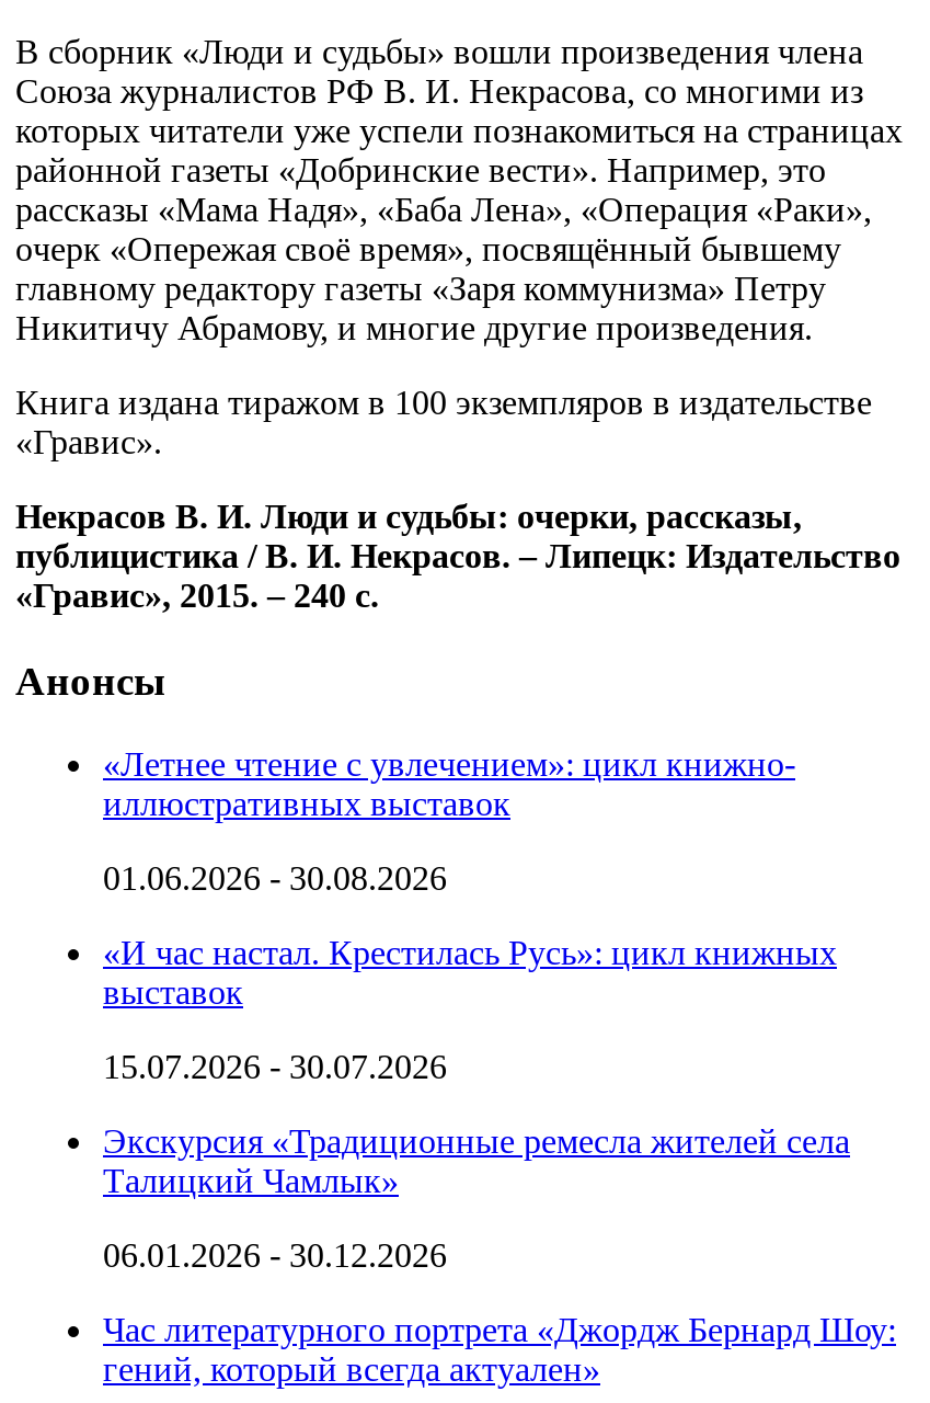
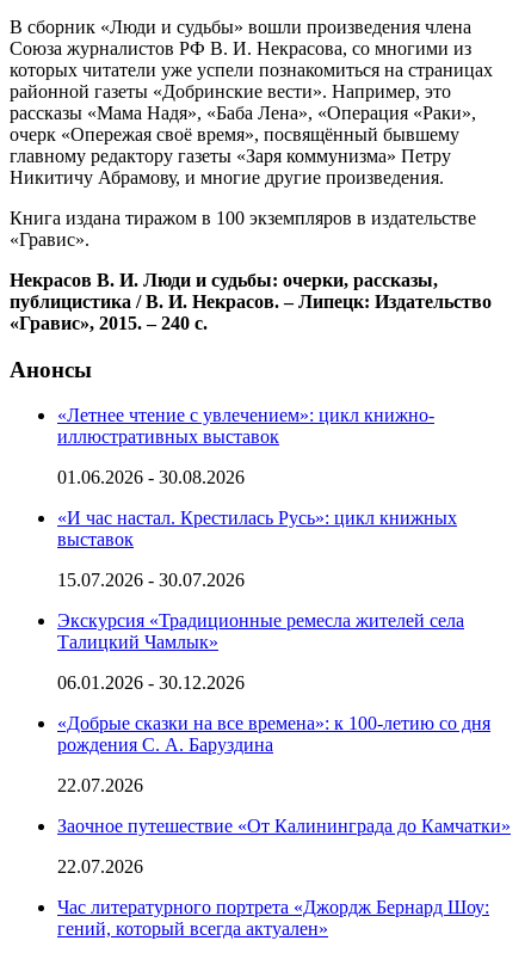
none -> [57,713,511,877] «Добрые сказки на все времена»: к 100-летию со дня | рождения С. А. Баруздина | 22.07.2026 | Заочное путешествие «От Калининграда до Камчатки» | 22.07.2026

